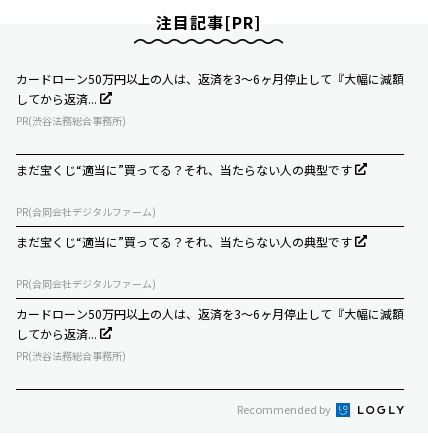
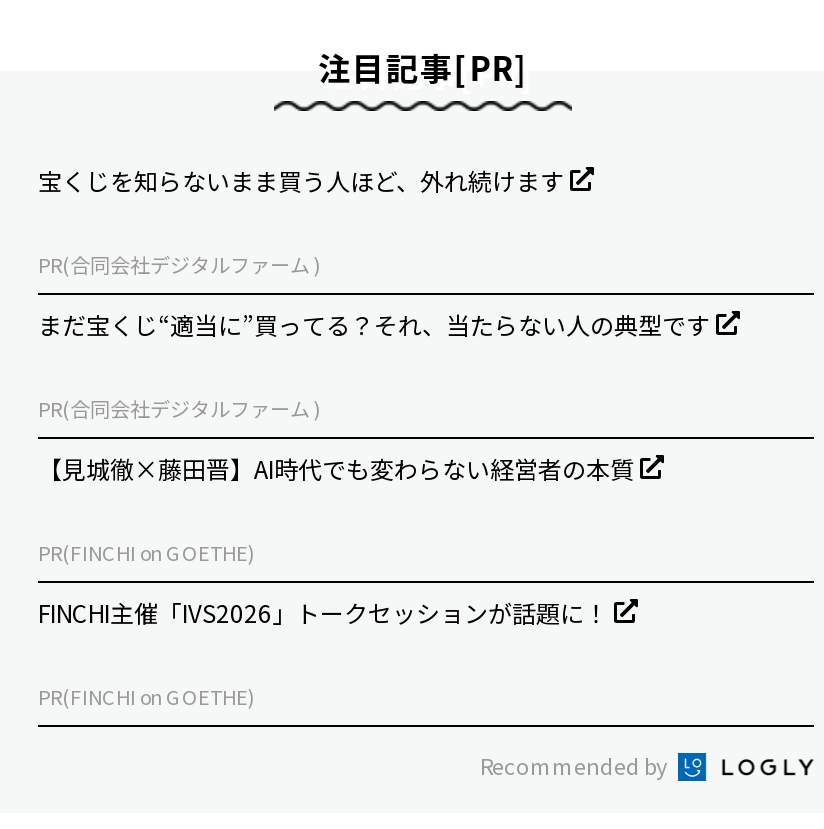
[16,70,404,128] カードローン50万円以上の人は、返済を3～6ヶ月停止して『大幅に減額 | してから返済... | PR(渋谷法務総合事務所) -> [38,163,570,279] 宝くじを知らないまま買う人ほど、外れ続けます | PR(合同会社デジタルファーム )
[16,204,404,363] PR(合同会社デジタルファーム) | まだ宝くじ“適当に”買ってる？それ、当たらない人の典型です | PR(合同会社デジタルファーム) | カードローン50万円以上の人は、返済を3～6ヶ月停止して『大幅に減額 | してから返済... | PR(渋谷法務総合事務所) -> [38,393,640,711] PR(合同会社デジタルファーム ) | 【見城徹×藤田晋】AI時代でも変わらない経営者の本質 | PR(FINCHI on GOETHE) | FINCHI主催「IVS2026」トークセッションが話題に！ | PR(FINCHI on GOETHE)

